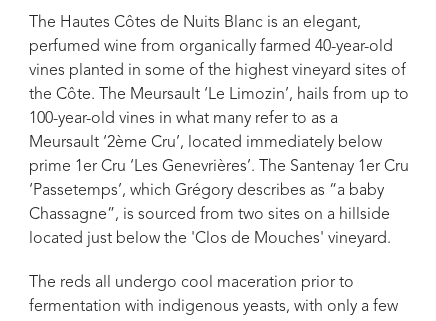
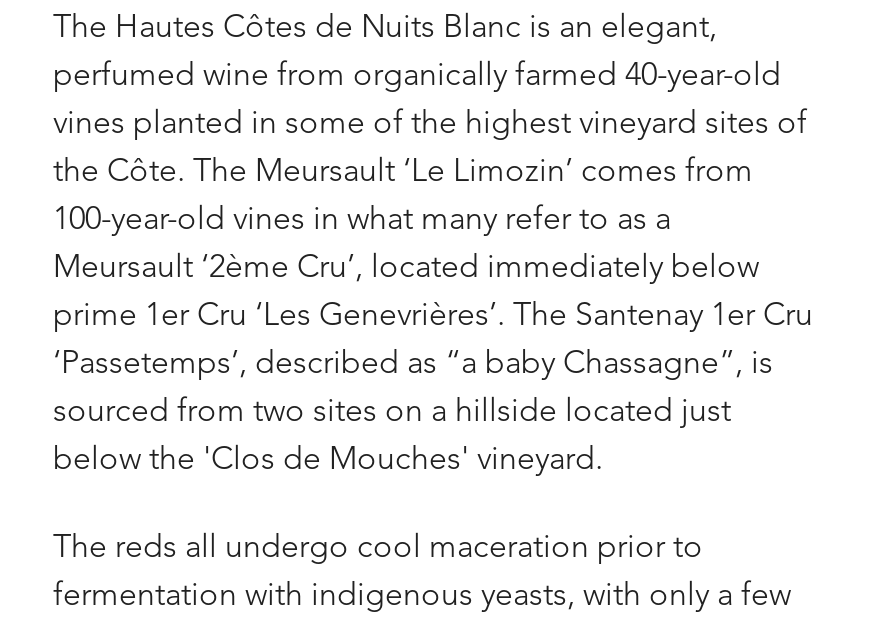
[28,87,408,103] the Côte. The Meursault ‘Le Limozin’, hails from up to -> [53,157,753,189] the Côte. The Meursault ‘Le Limozin’ comes from
[28,183,383,199] ‘Passetemps’, which Grégory describes as “a baby -> [53,349,773,381] ‘Passetemps’, described as “a baby Chassagne”, is
[28,207,389,223] Chassagne”, is sourced from two sites on a hillside -> [53,397,731,429] sourced from two sites on a hillside located just
[28,231,390,247] located just below the 'Clos de Mouches' vineyard. -> [53,445,603,477] below the 'Clos de Mouches' vineyard.

